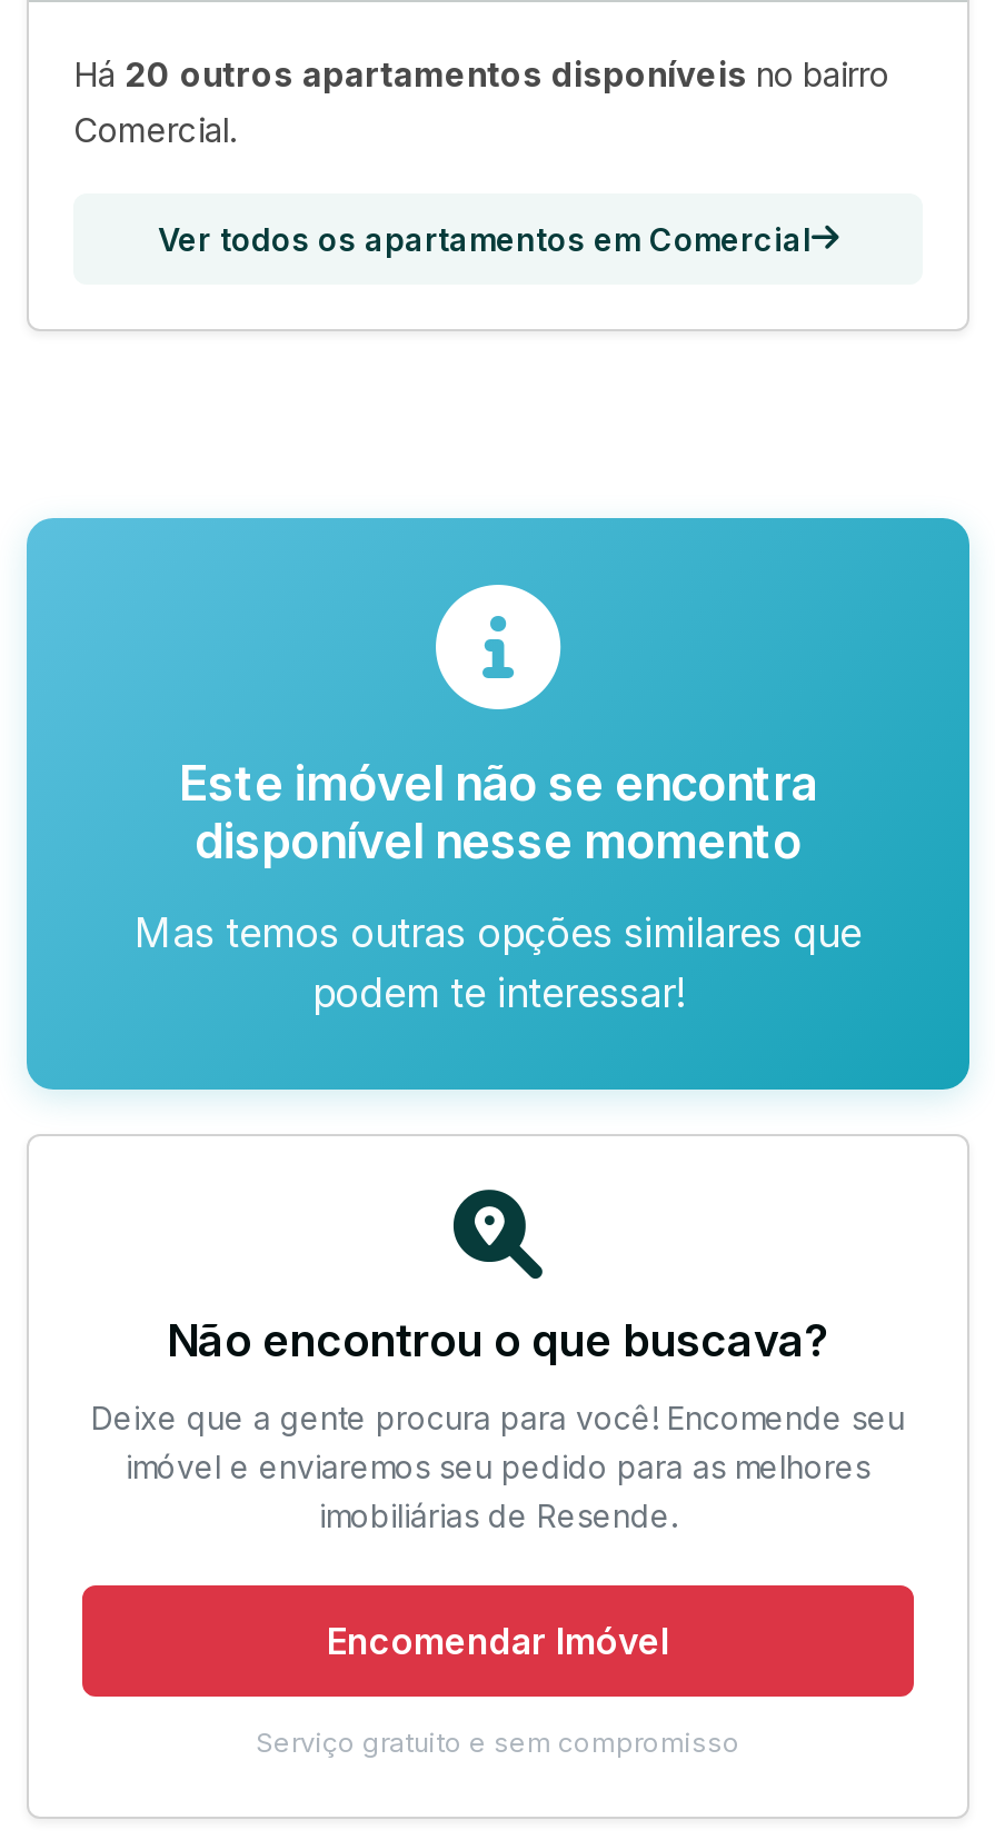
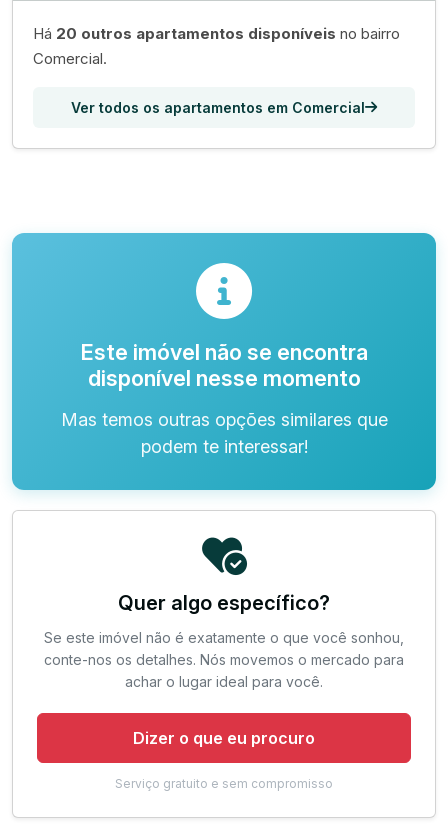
[167,1187,829,1367] [image] | Não encontrou o que buscava? -> [118,535,330,615] [image] | Quer algo específico?
[91,1398,905,1534] Deixe que a gente procura para você! Encomende seu | imóvel e enviaremos seu pedido para as melhores | imobiliárias de Resende. -> [44,629,404,690] Se este imóvel não é exatamente o que você sonhou, | conte-nos os detalhes. Nós movemos o mercado para | achar o lugar ideal para você.
[327,1618,669,1663] Encomendar Imóvel -> [133,728,315,748] Dizer o que eu procuro

